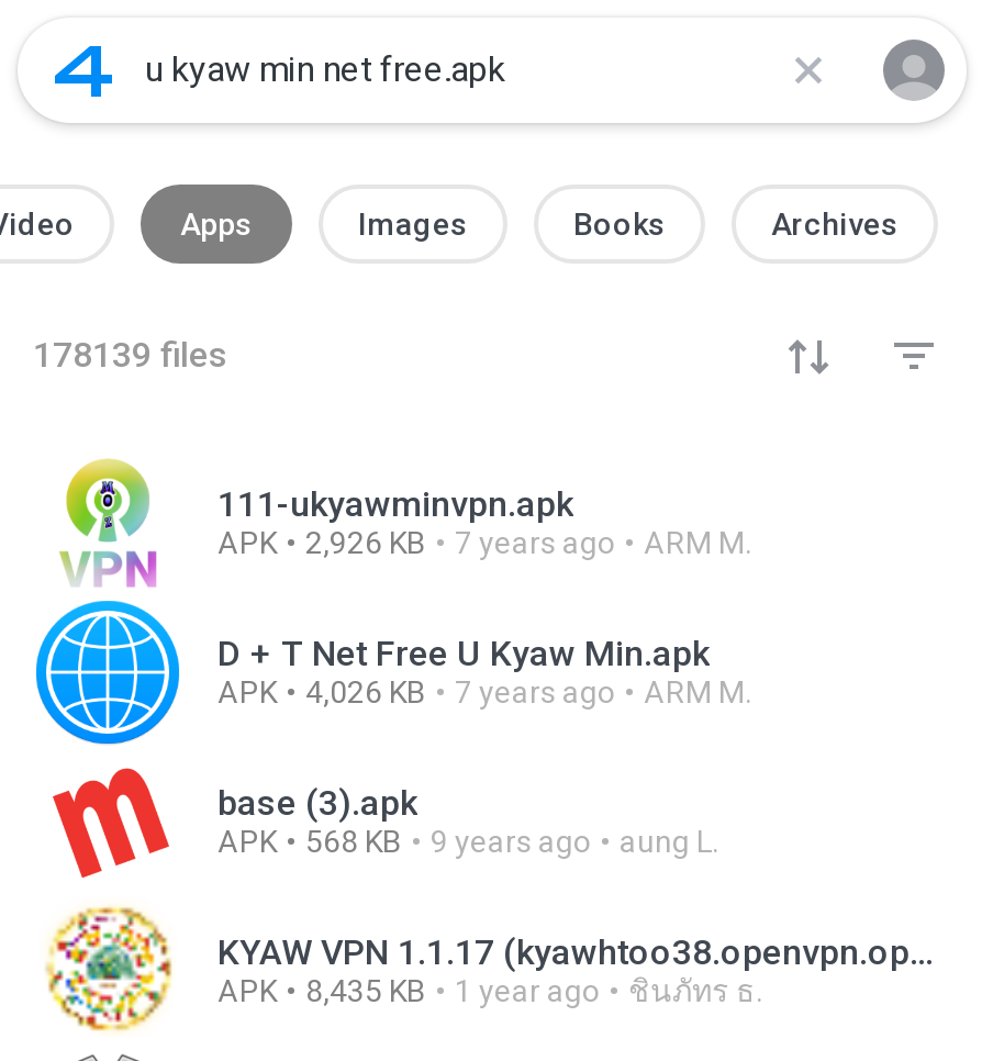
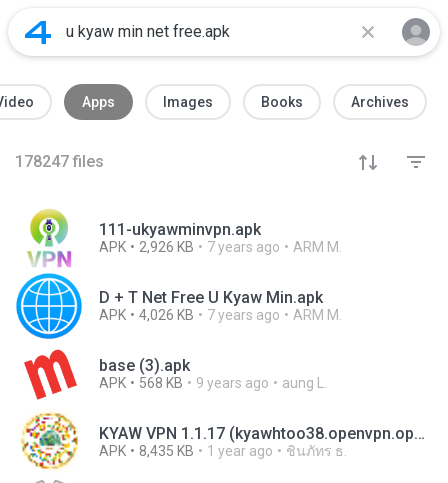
[33,334,228,376] 178139 files -> [15,152,104,171] 178247 files

